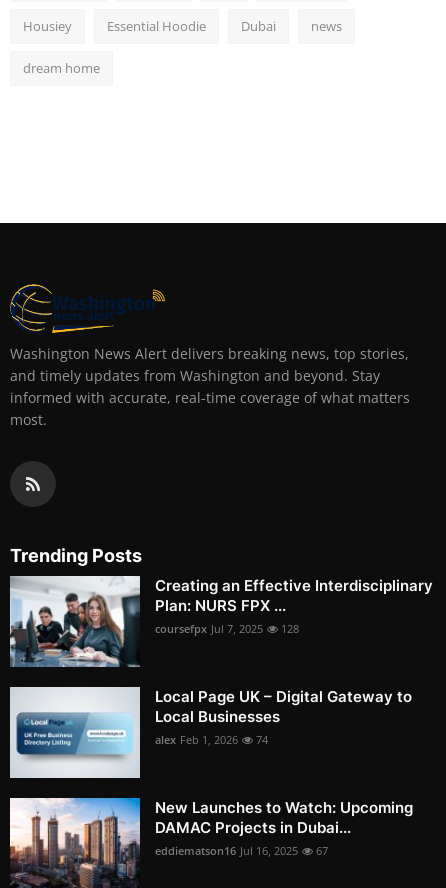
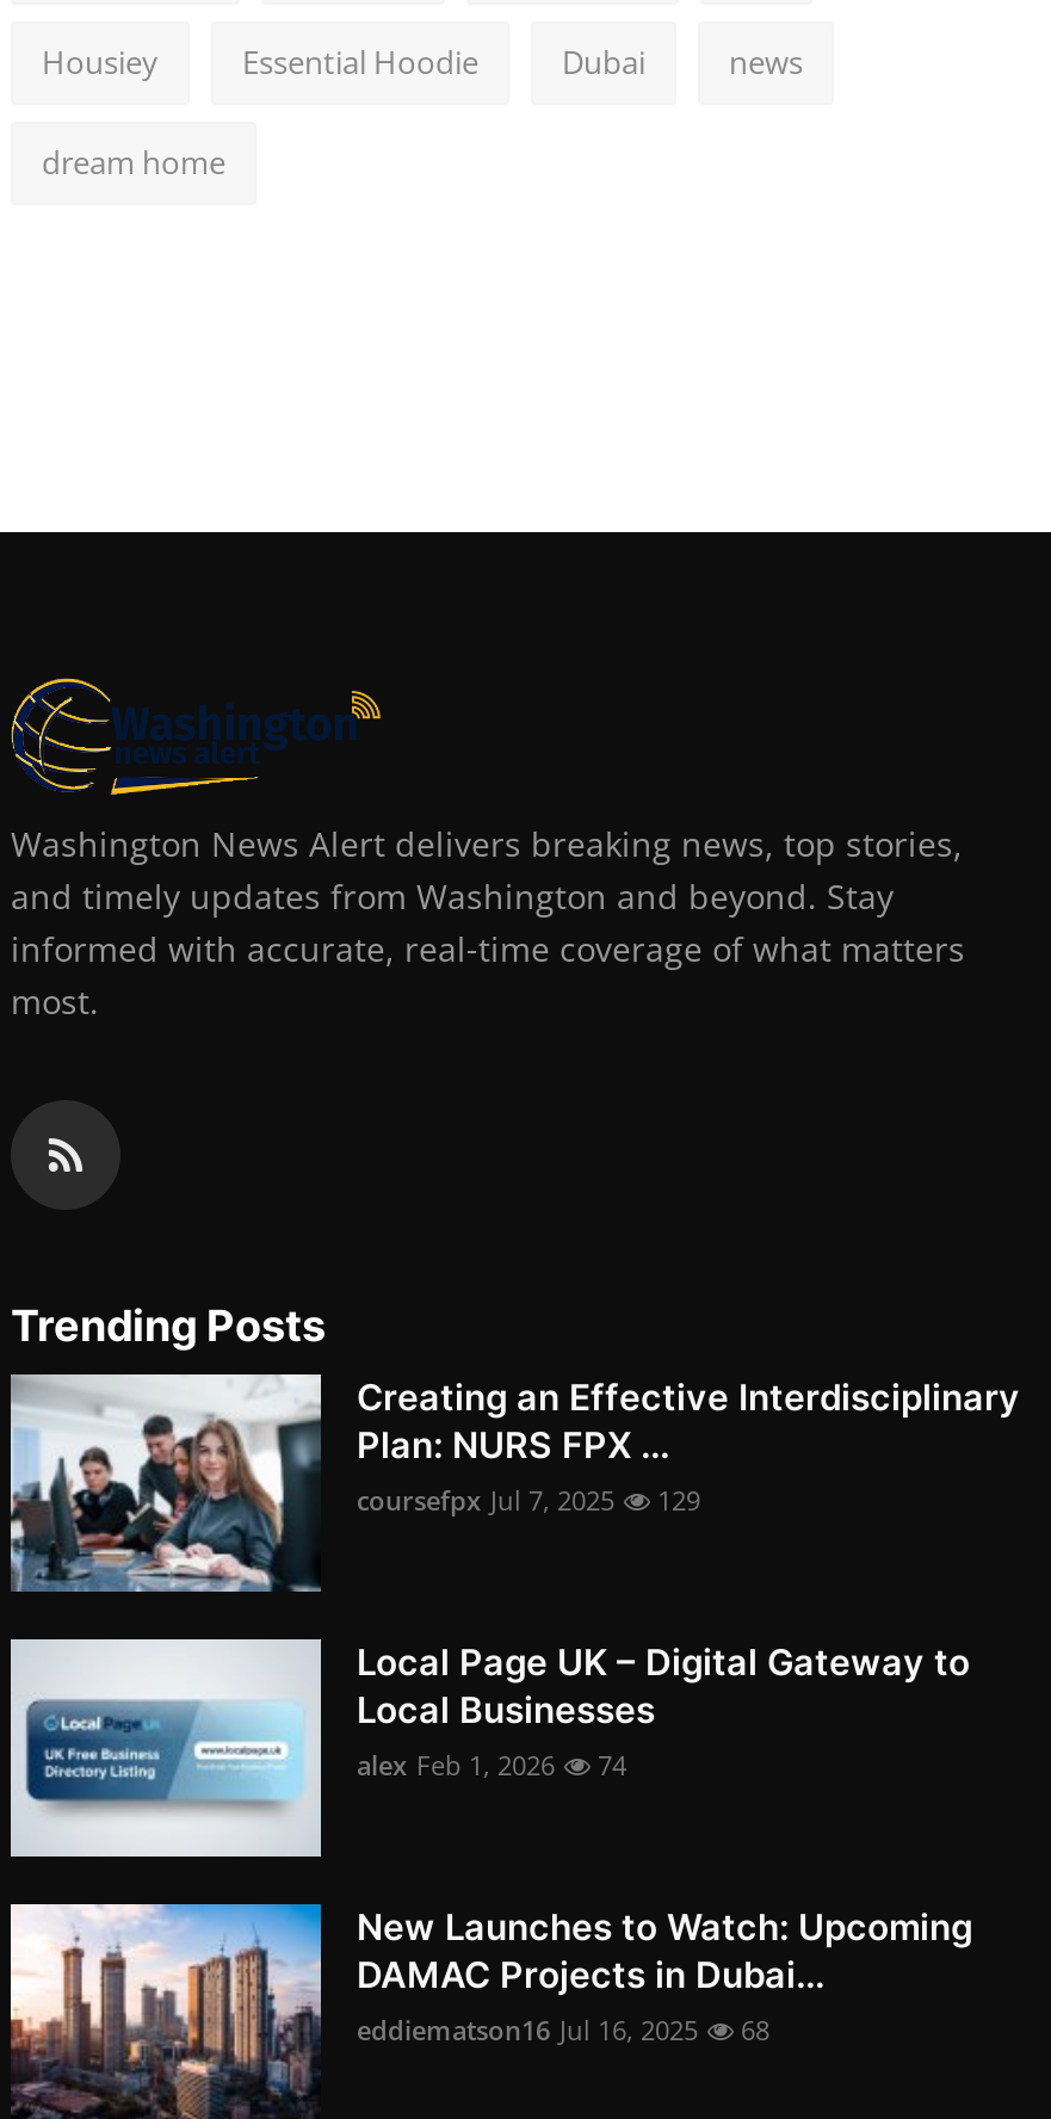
[155,621,299,636] coursefpx Jul 7, 2025 128 -> [357,1482,700,1518] coursefpx Jul 7, 2025 129
[155,843,328,858] eddiematson16 Jul 16, 2025 67 -> [357,2012,769,2048] eddiematson16 Jul 16, 2025 68

